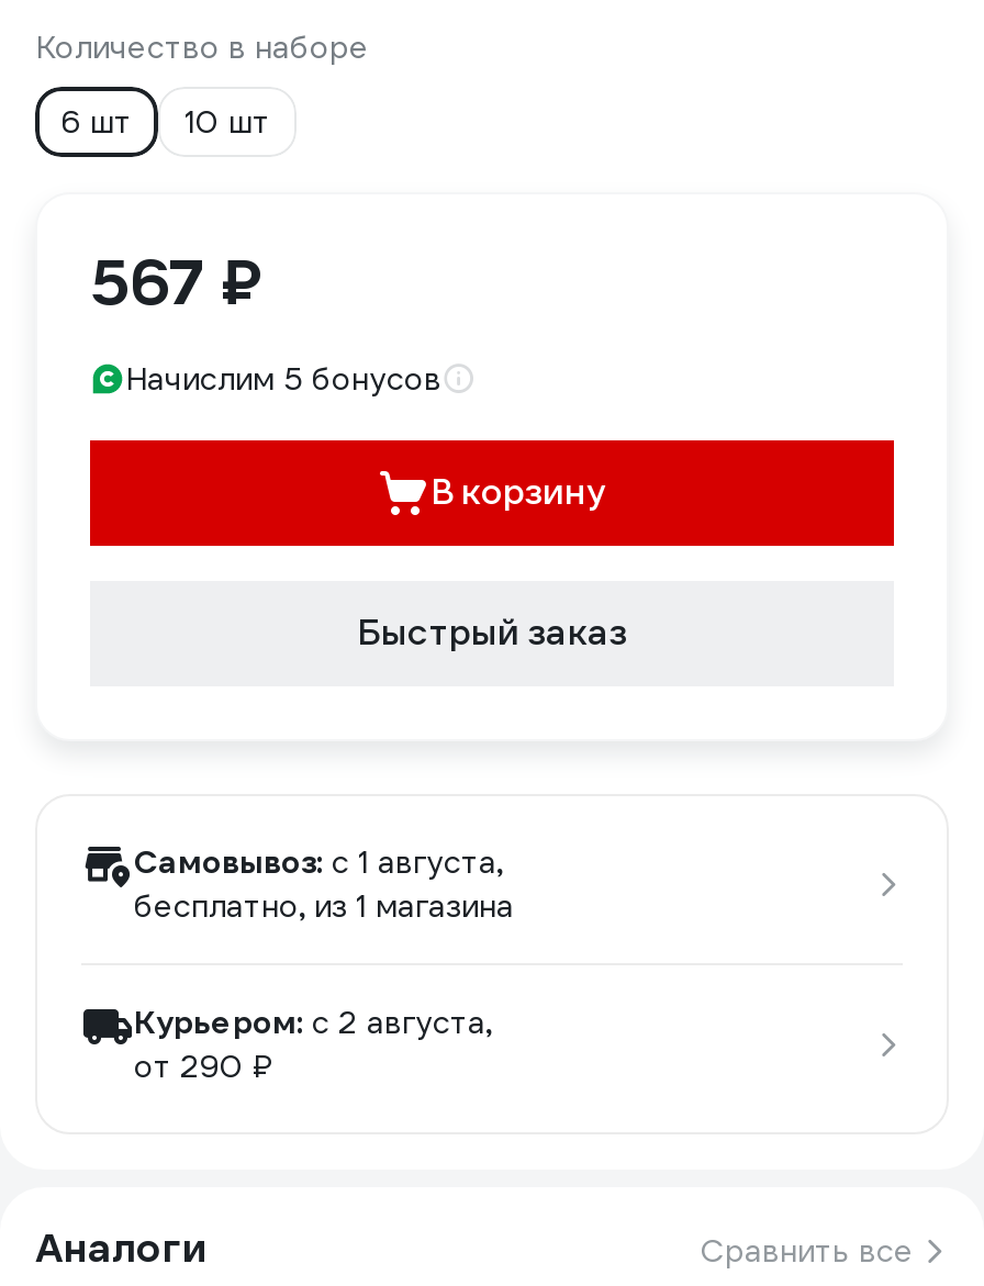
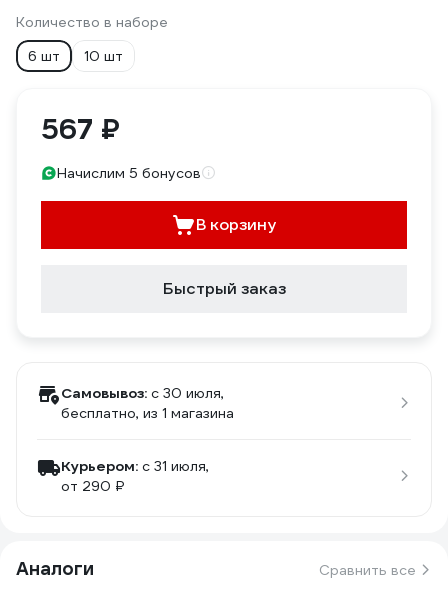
[134,842,503,882] Самовывоз: c 1 августа, -> [61,384,224,402] Самовывоз: c 30 июля,
[134,1003,492,1042] Курьером: c 2 августа, -> [61,457,209,475] Курьером: c 31 июля,

